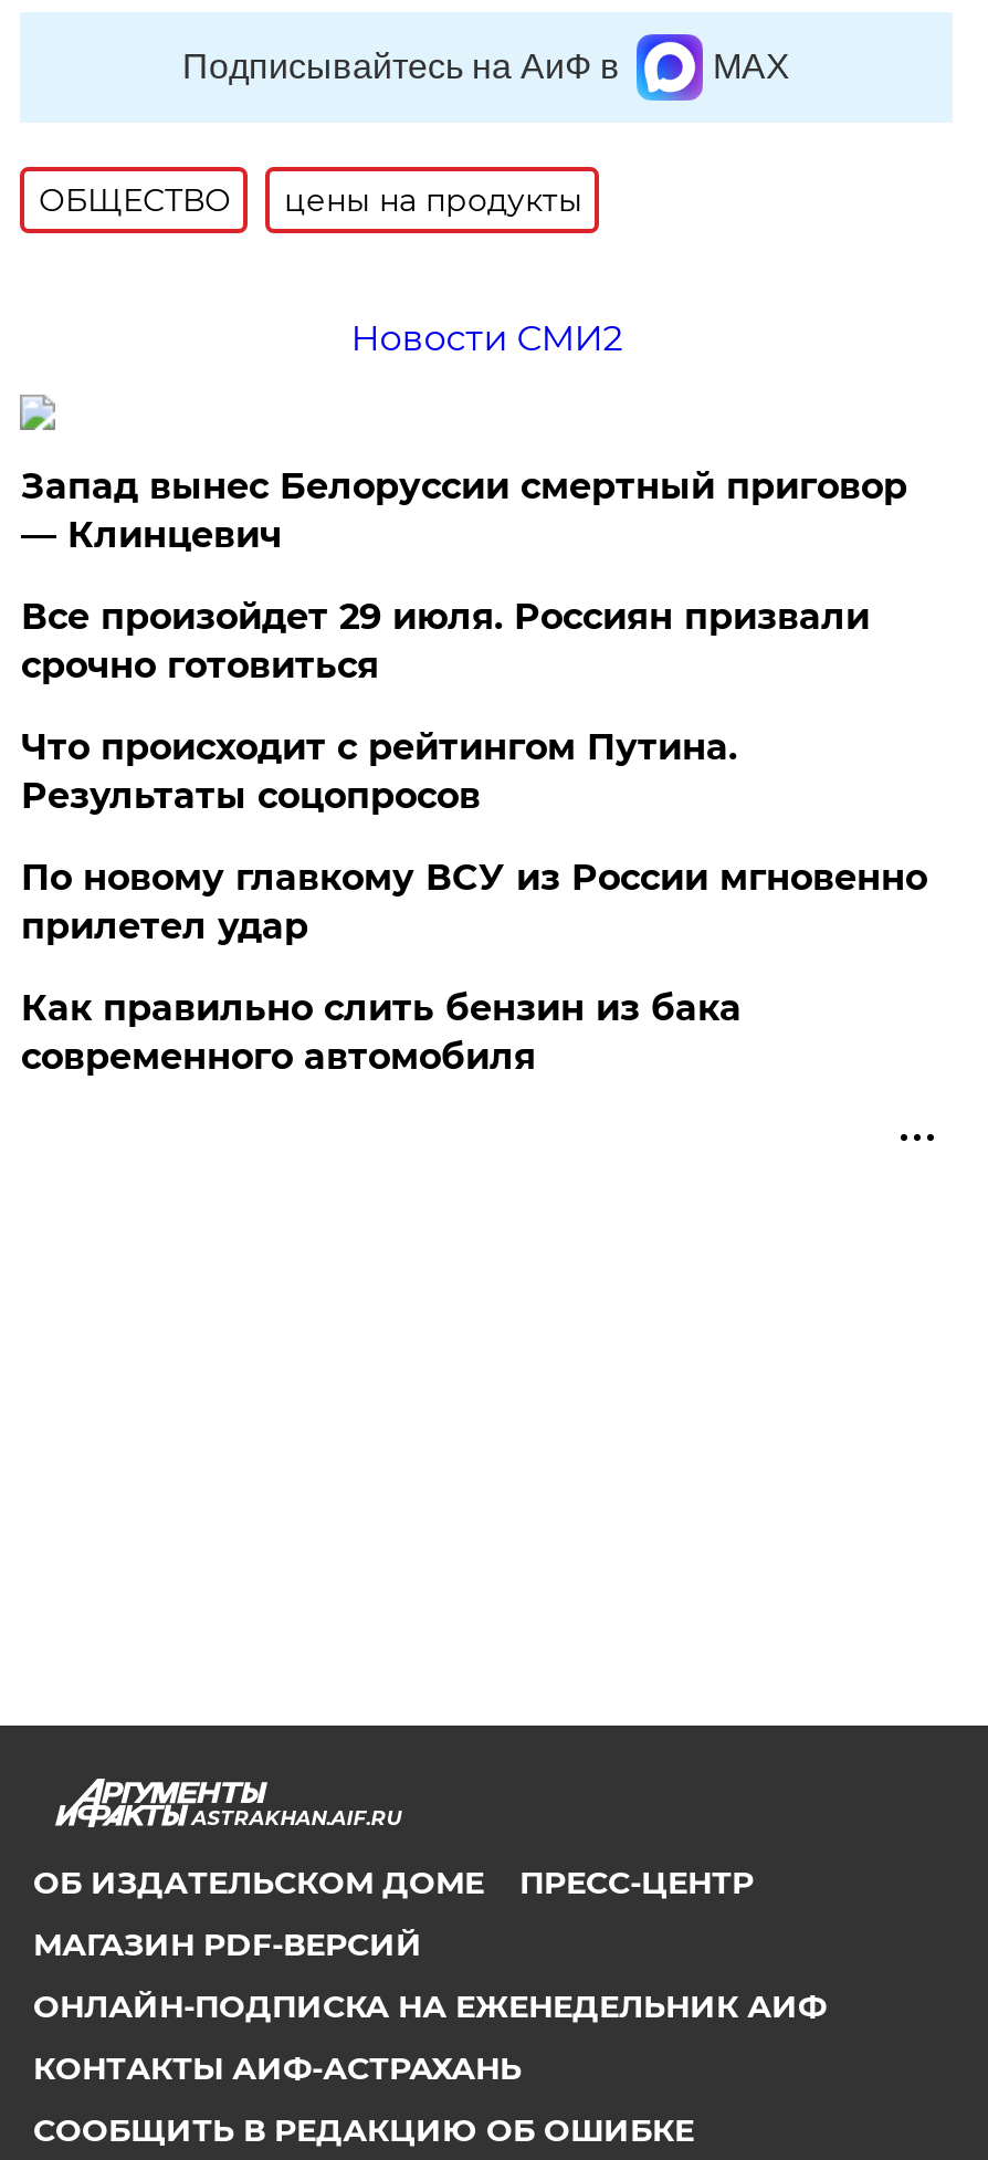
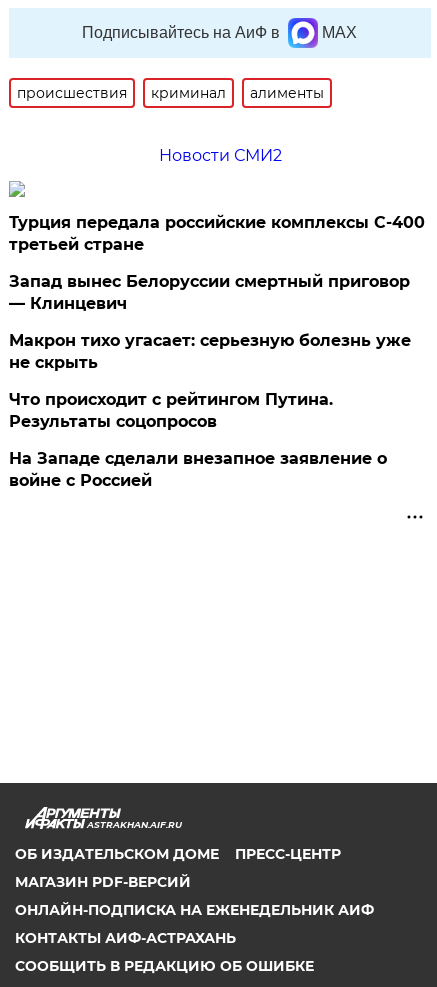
[38,180,582,220] ОБЩЕСТВО | цены на продукты -> [17,84,324,102] происшествия | криминал | алименты
none -> [9,213,425,254] Турция передала российские комплексы С-400 | третьей стране
moved [21,465,907,556] -> [9,272,410,313]: Запад вынес Белоруссии смертный приговор | — Клинцевич
[21,596,870,686] Все произойдет 29 июля. Россиян призвали | срочно готовиться -> [9,331,411,372] Макрон тихо угасает: серьезную болезнь уже | не скрыть
moved [21,726,737,817] -> [9,390,333,431]: Что происходит с рейтингом Путина. | Результаты соцопросов
[21,856,927,1078] По новому главкому ВСУ из России мгновенно | прилетел удар | Как правильно слить бензин из бака | современного автомобиля -> [9,449,387,490] На Западе сделали внезапное заявление о | войне с Россией

